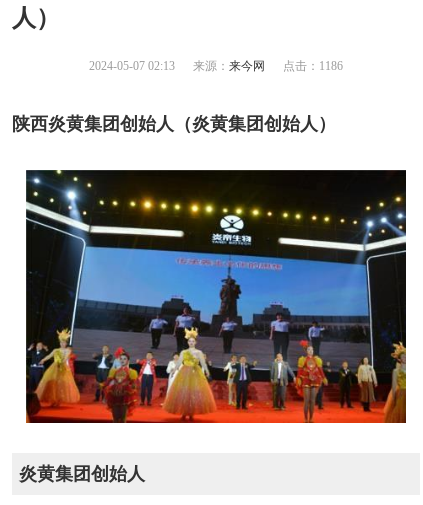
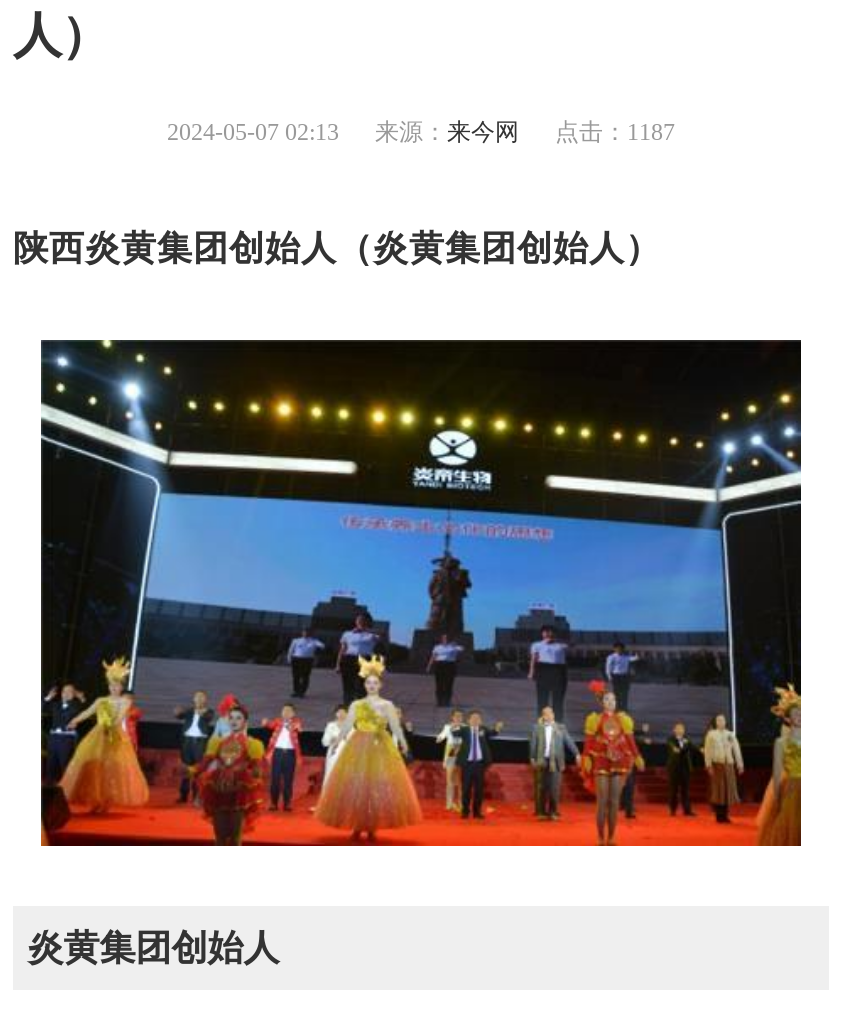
[89,59,343,73] 2024-05-07 02:13 来源：来今网 点击：1186 -> [167,118,675,146] 2024-05-07 02:13 来源：来今网 点击：1187

